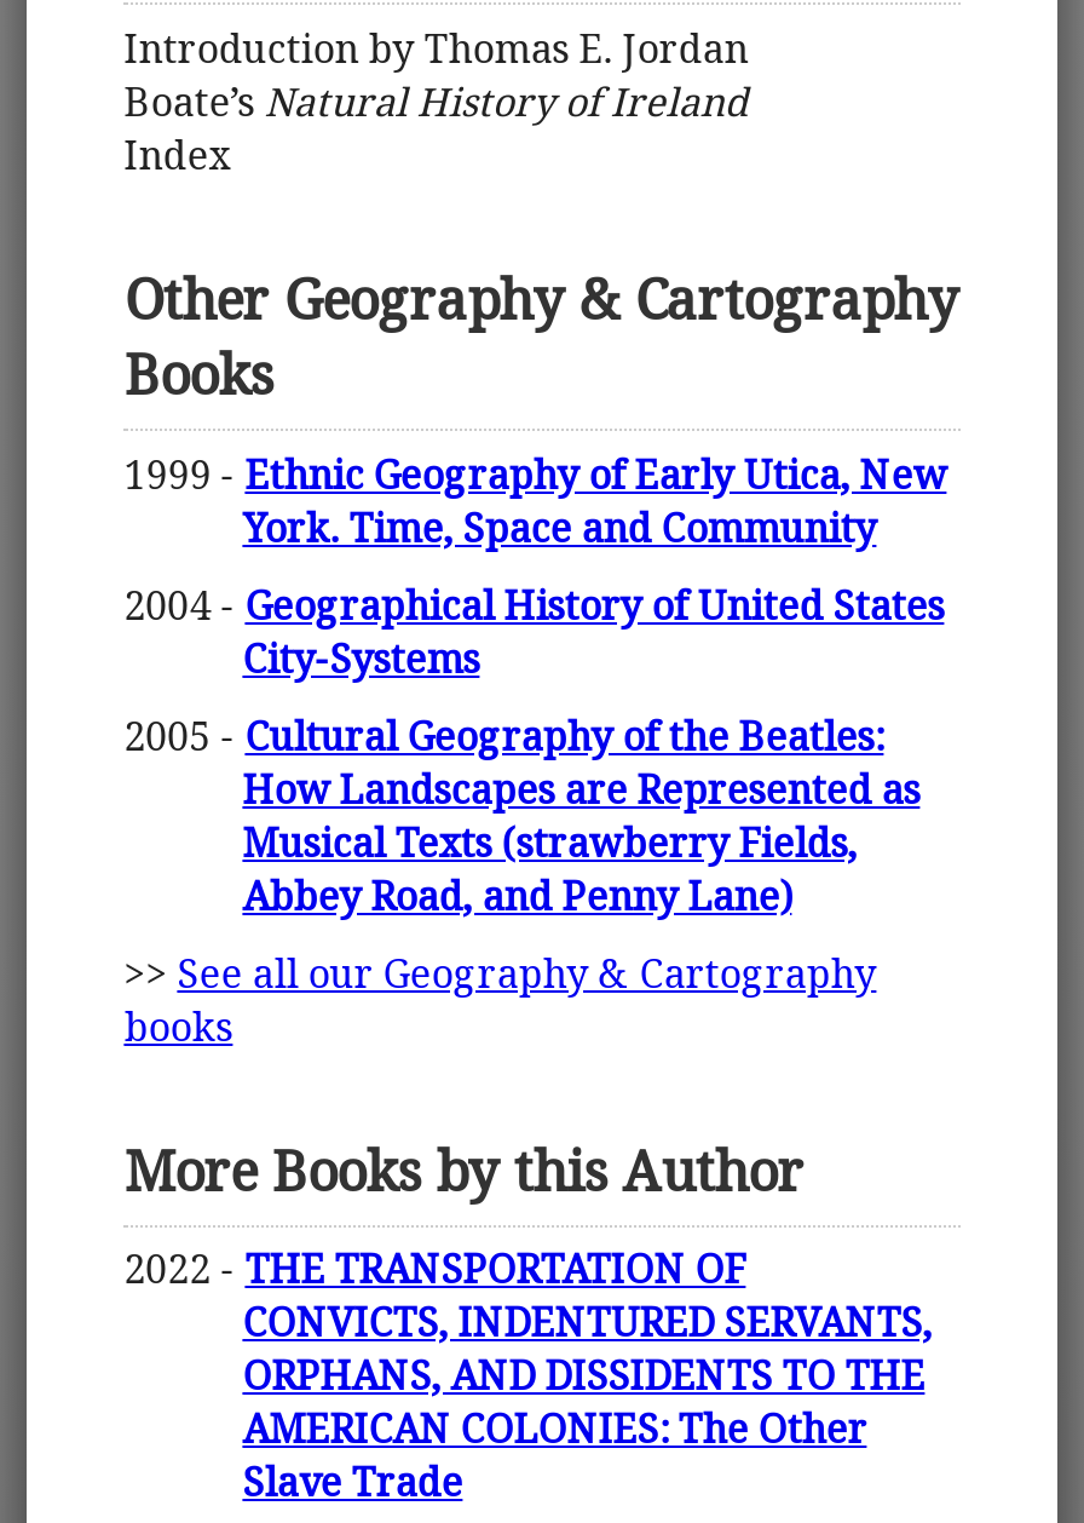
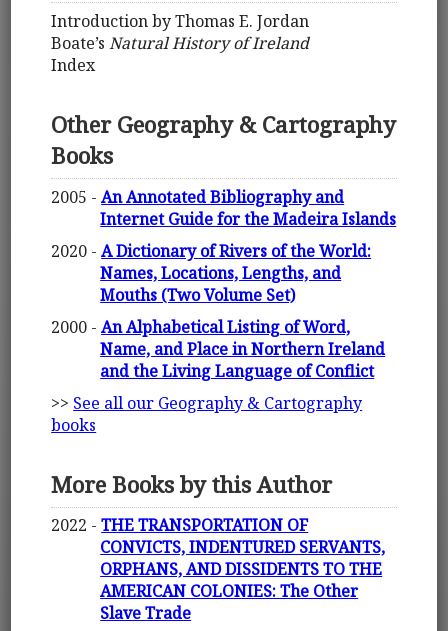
[124,447,947,554] 1999 - Ethnic Geography of Early Utica, New | York. Time, Space and Community -> [51,186,396,230] 2005 - An Annotated Bibliography and | Internet Guide for the Madeira Islands
[124,578,944,685] 2004 - Geographical History of United States | City-Systems -> [51,240,371,306] 2020 - A Dictionary of Rivers of the World: | Names, Locations, Lengths, and | Mouths (Two Volume Set)
[124,709,920,922] 2005 - Cultural Geography of the Beatles: | How Landscapes are Represented as | Musical Texts (strawberry Fields, | Abbey Road, and Penny Lane) -> [51,316,385,382] 2000 - An Alphabetical Listing of Word, | Name, and Place in Northern Ireland | and the Living Language of Conflict

